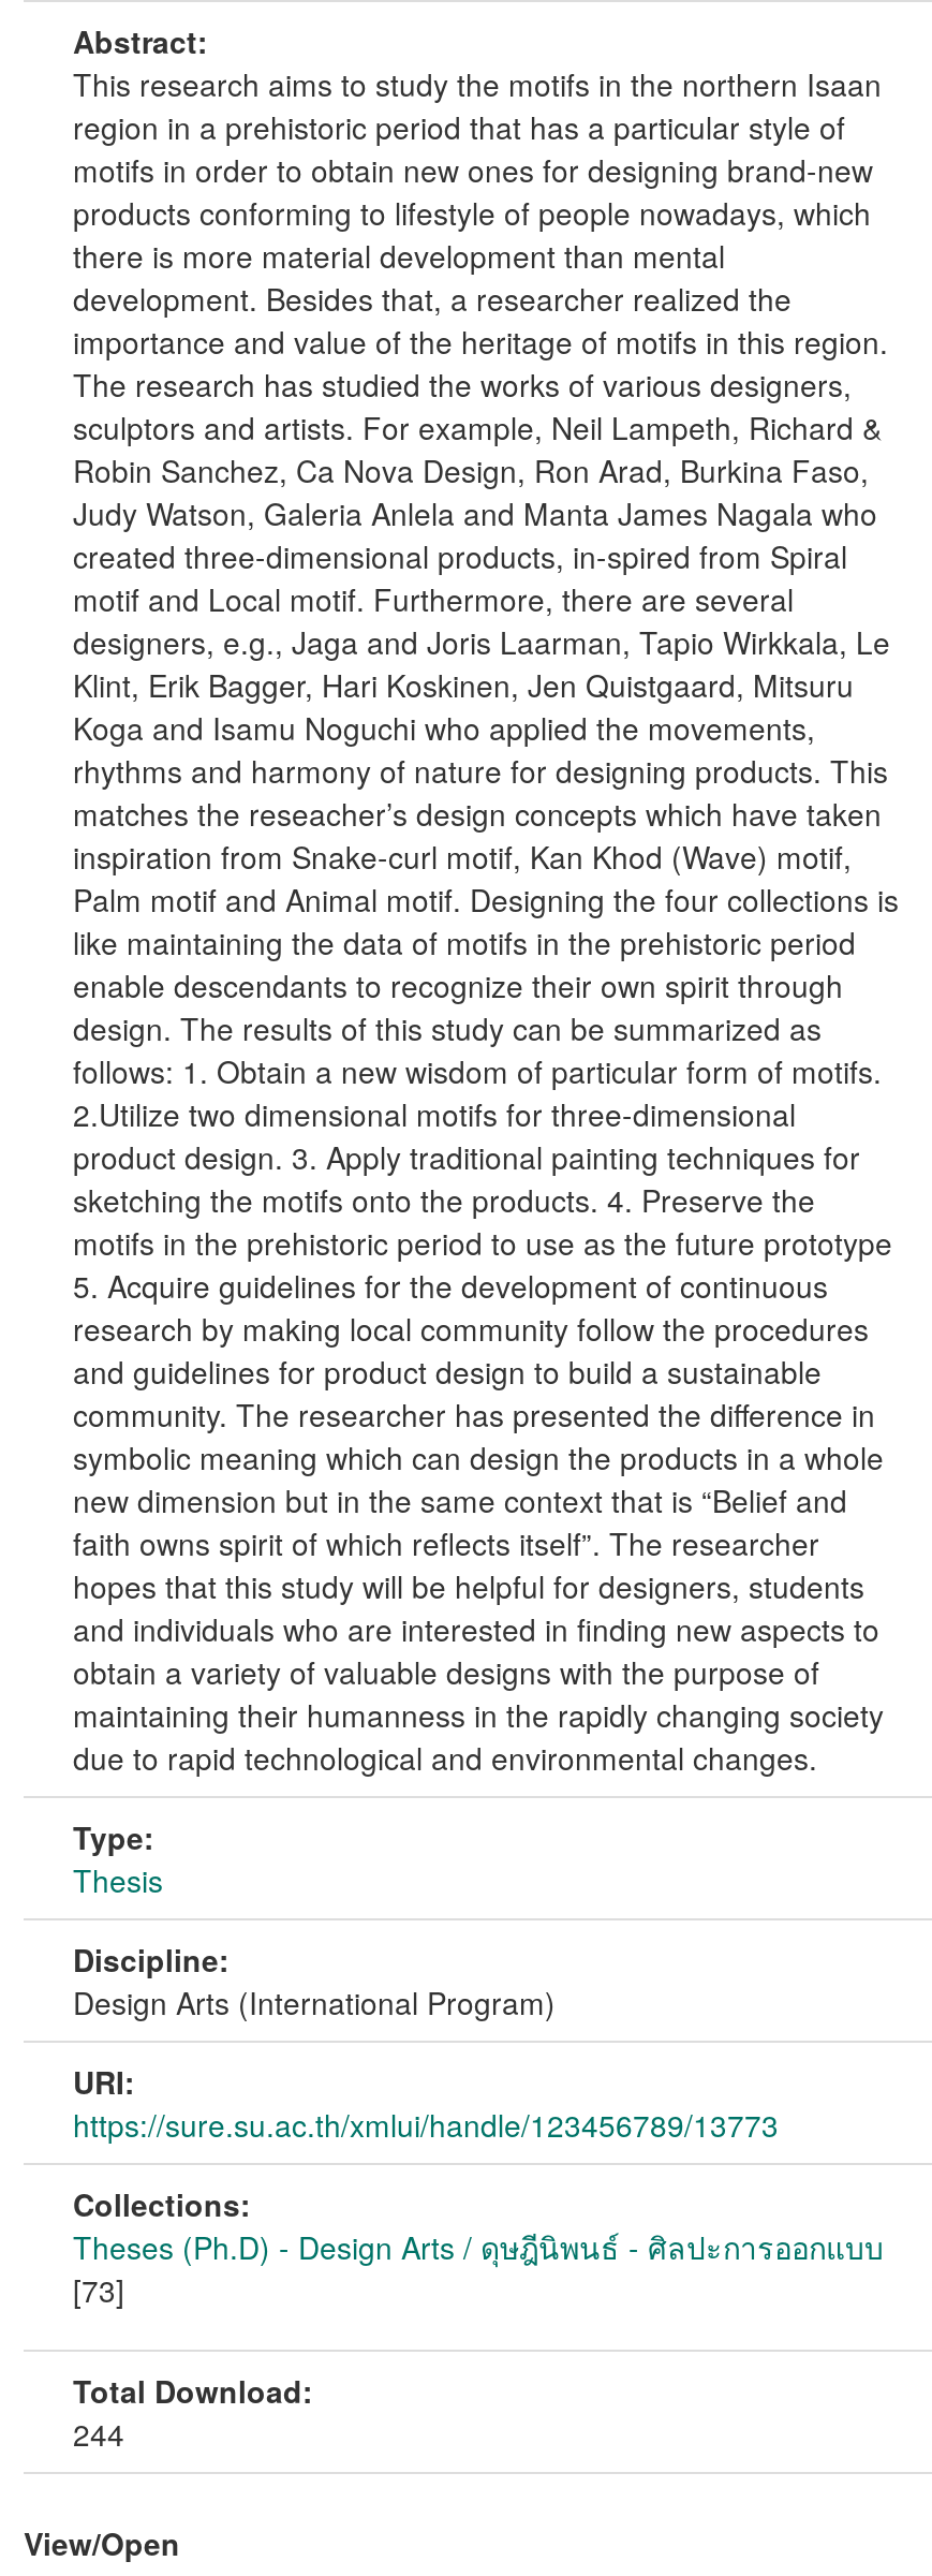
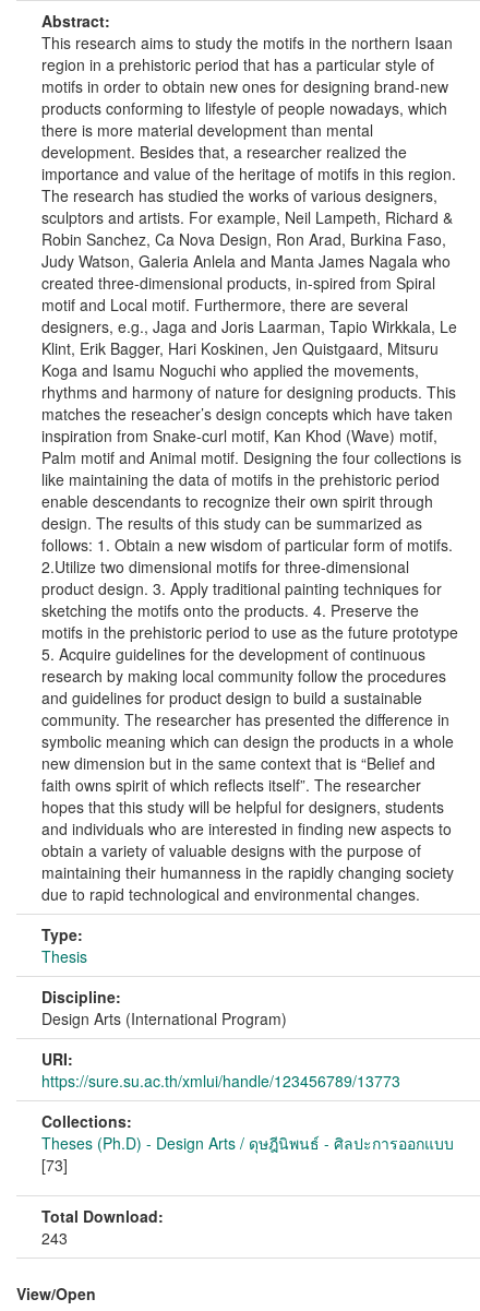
[73,2412,124,2455] 244 -> [41,1227,68,1249] 243

